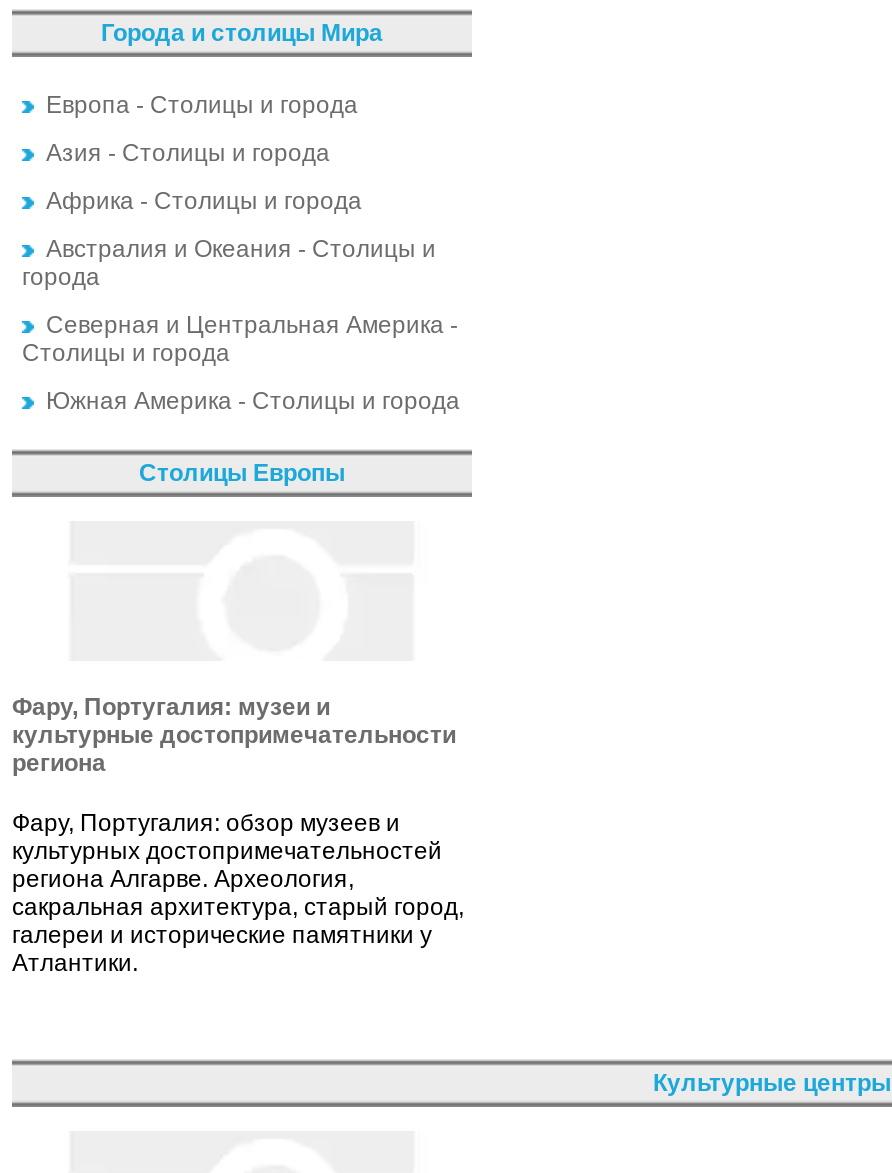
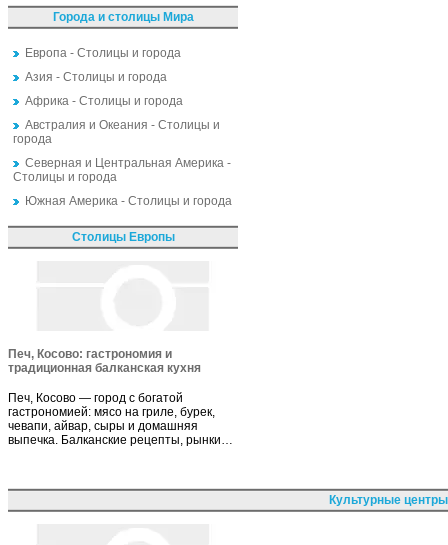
[12,693,456,777] Фару, Португалия: музеи и | культурные достопримечательности | региона -> [8,347,201,375] Печ, Косово: гастрономия и | традиционная балканская кухня
[12,809,464,977] Фару, Португалия: обзор музеев и | культурных достопримечательностей | региона Алгарве. Археология, | сакральная архитектура, старый город, | галереи и исторические памятники у | Атлантики. -> [8,391,233,447] Печ, Косово — город с богатой | гастрономией: мясо на гриле, бурек, | чевапи, айвар, сыры и домашняя | выпечка. Балканские рецепты, рынки…

